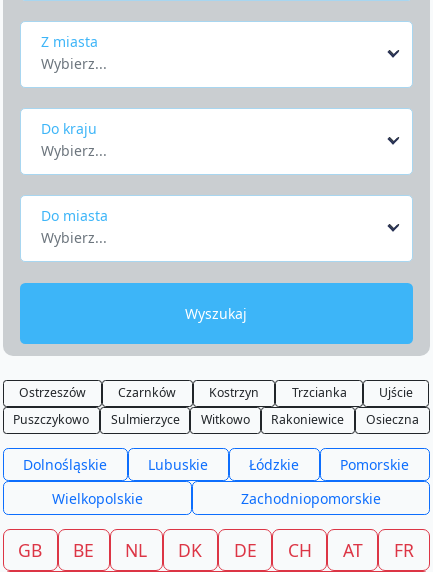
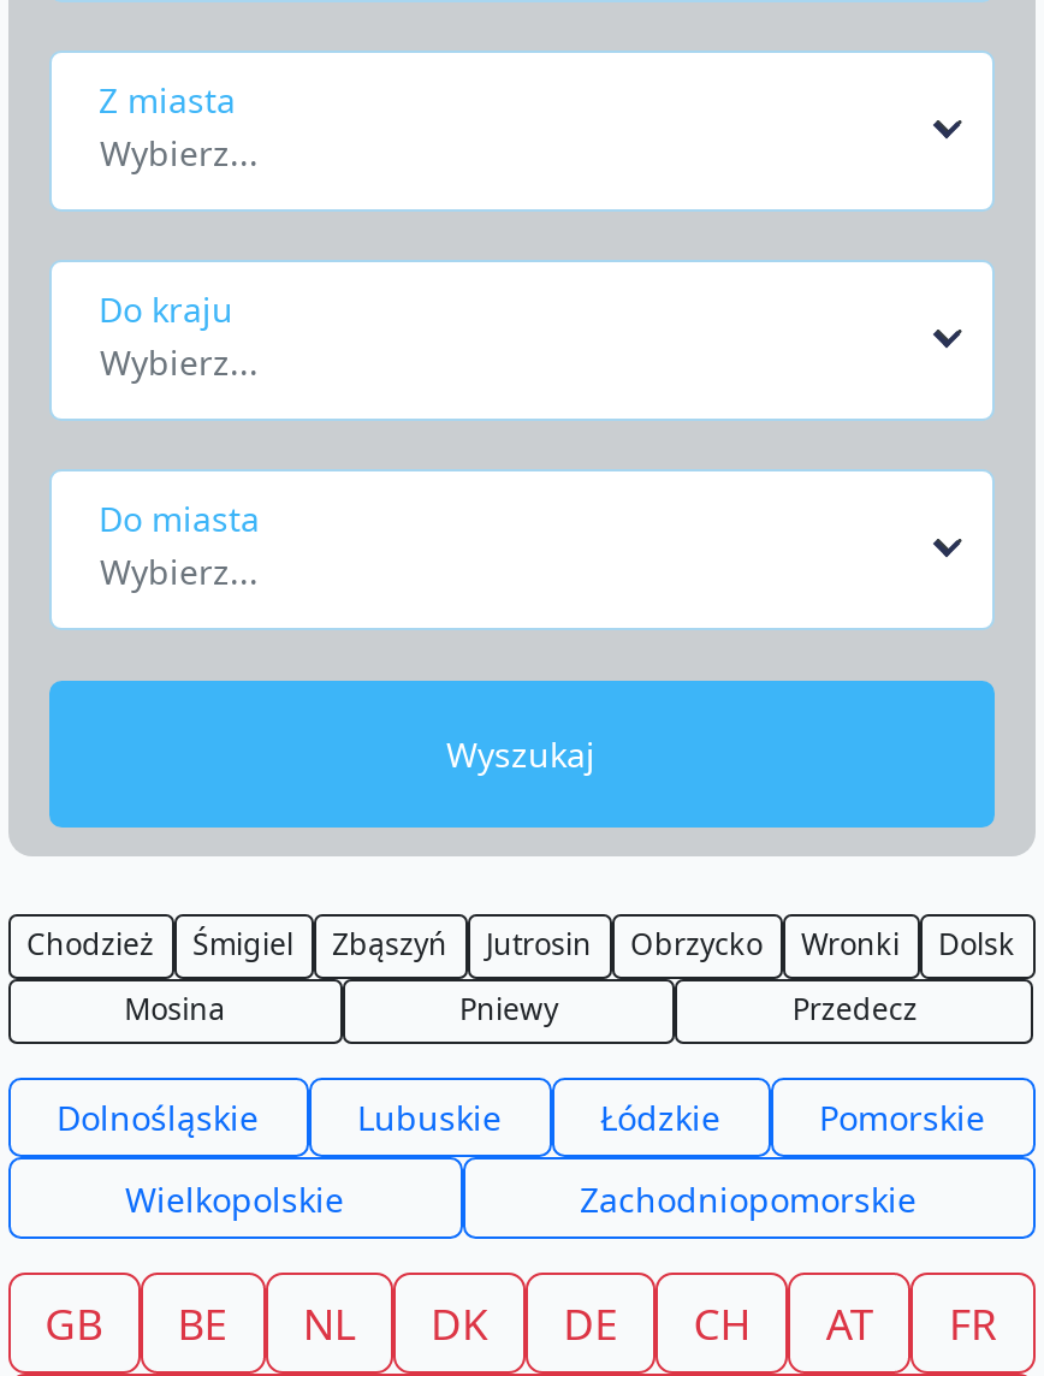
[19,384,413,401] Ostrzeszów | Czarnków | Kostrzyn | Trzcianka | Ujście -> [26,924,1015,965] Chodzież | Śmigiel | Zbąszyń | Jutrosin | Obrzycko | Wronki | Dolsk
[13,411,419,428] Puszczykowo | Sulmierzyce | Witkowo | Rakoniewice | Osieczna -> [124,989,917,1030] Mosina | Pniewy | Przedecz

